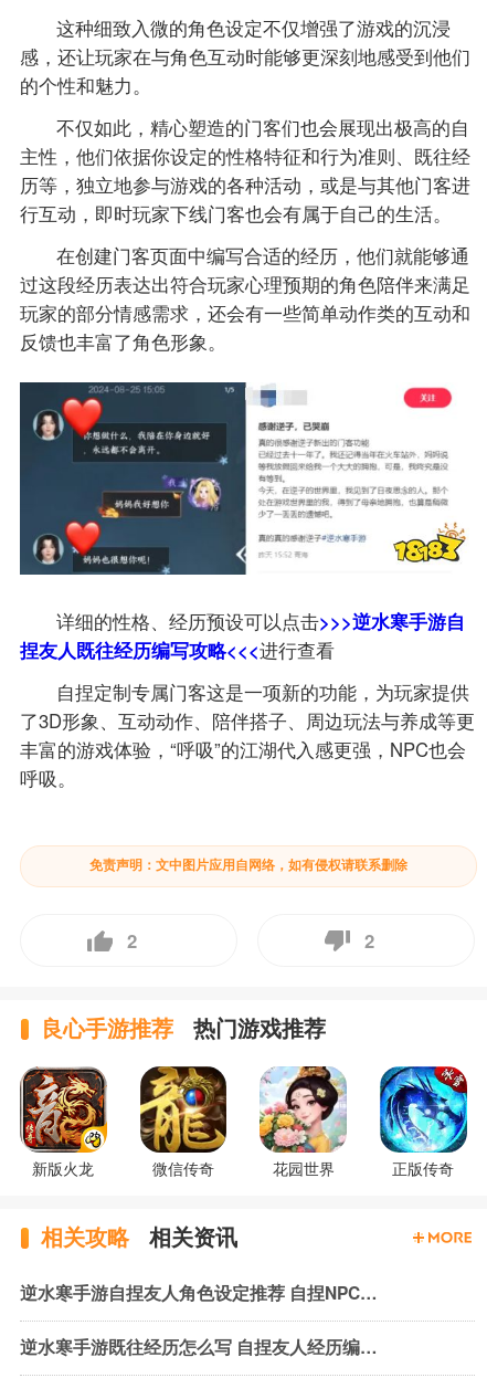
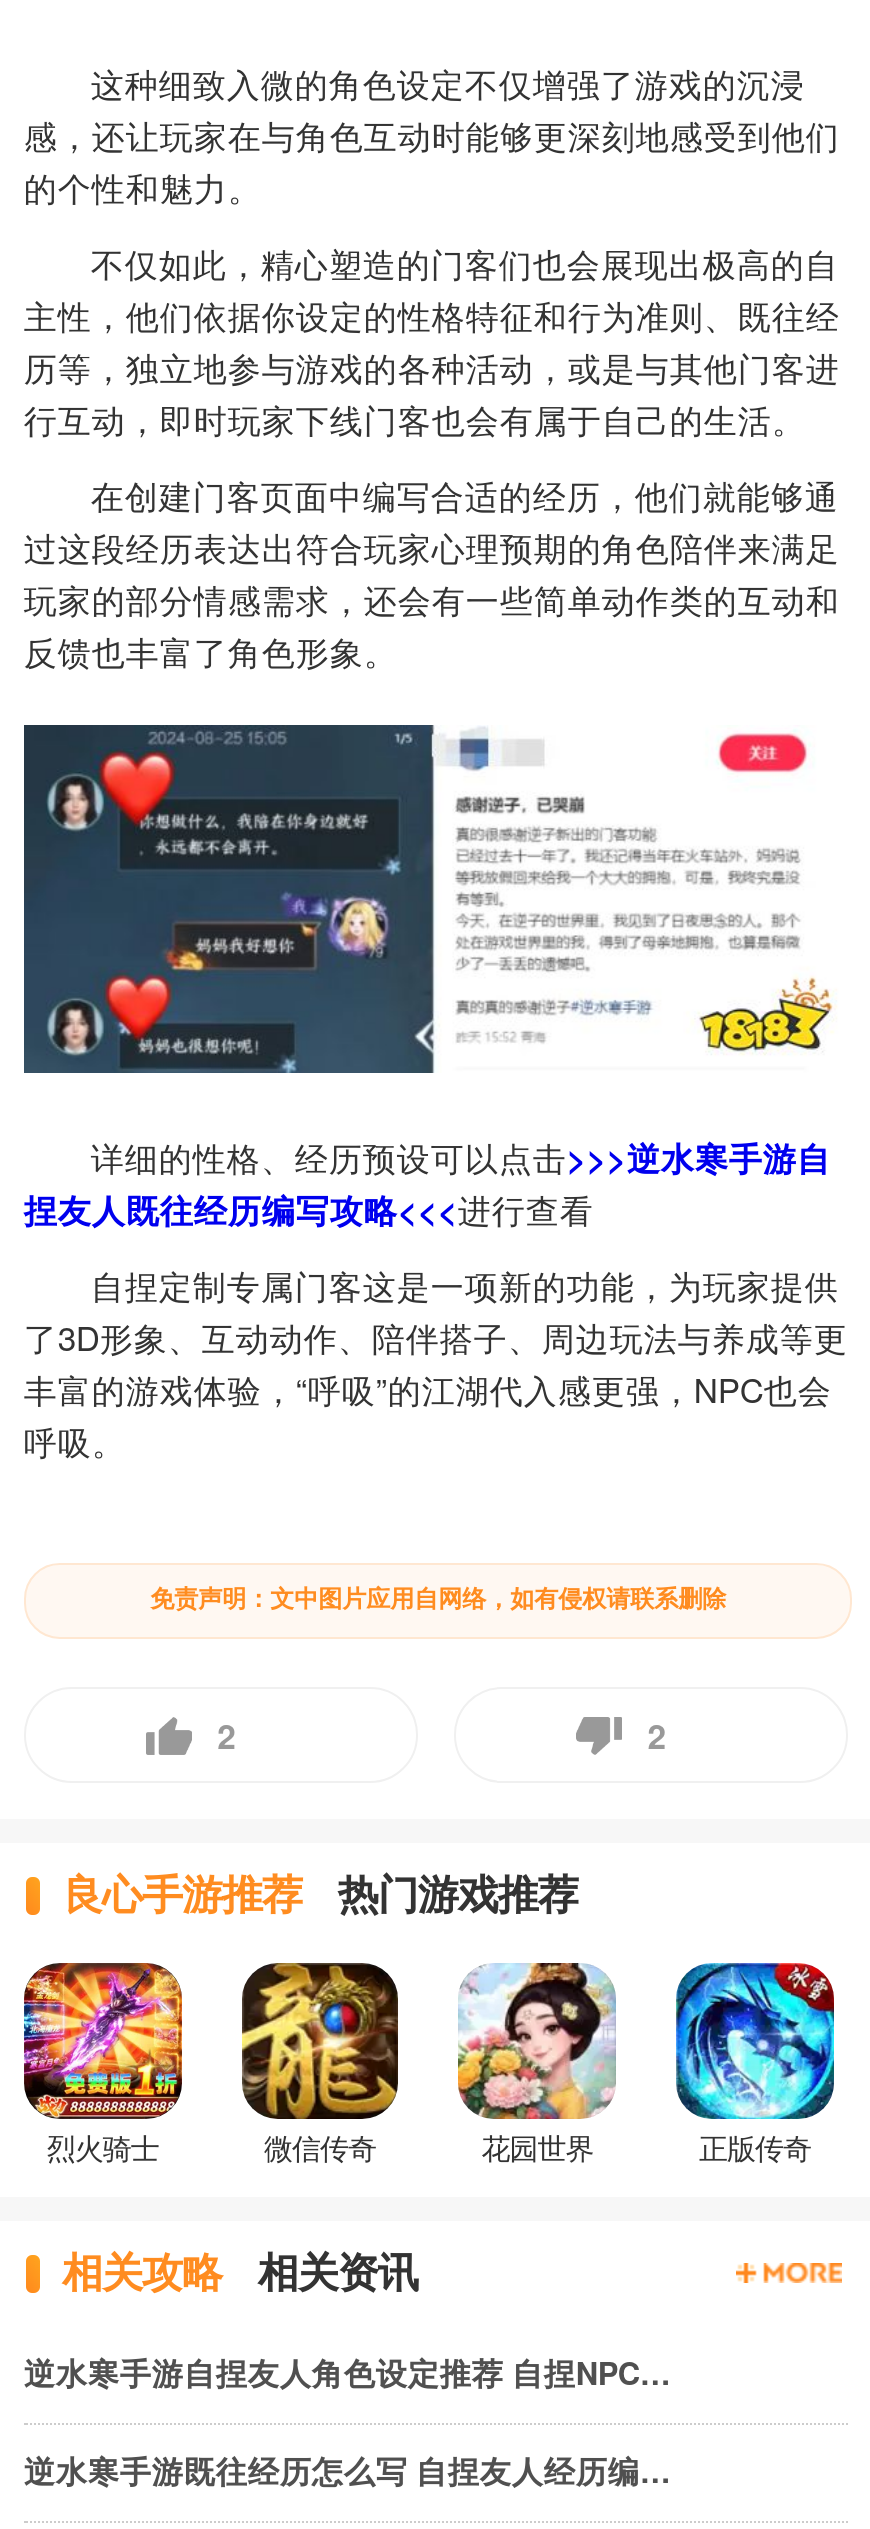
[19,1066,108,1178] [image] | 新版火龙 -> [22,1961,184,2166] [image] | 烈火骑士

